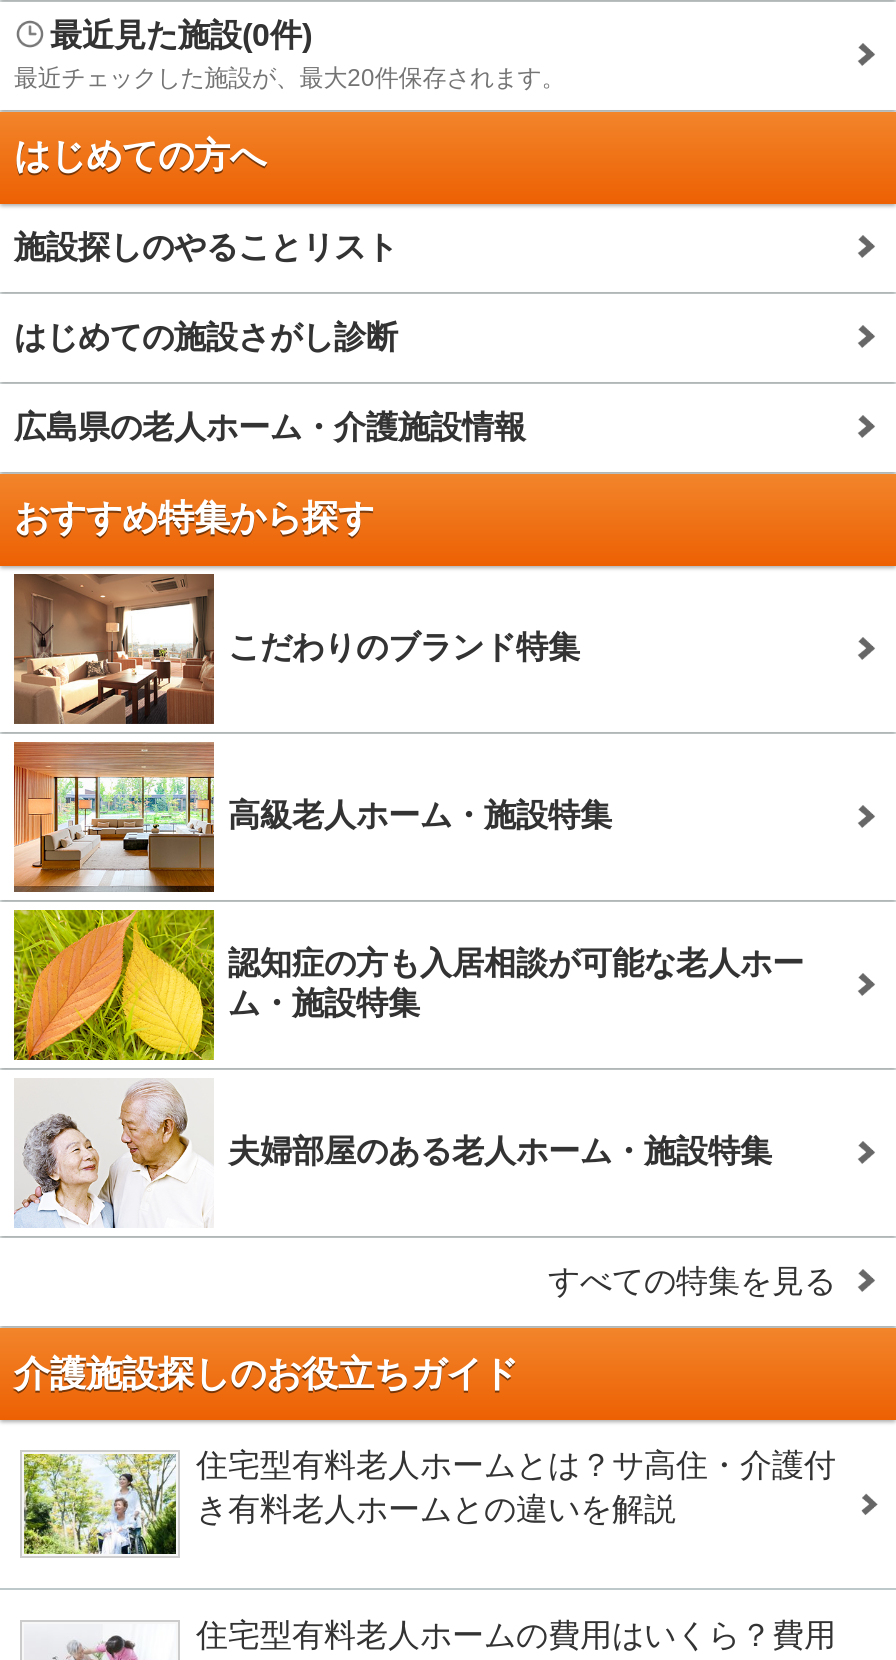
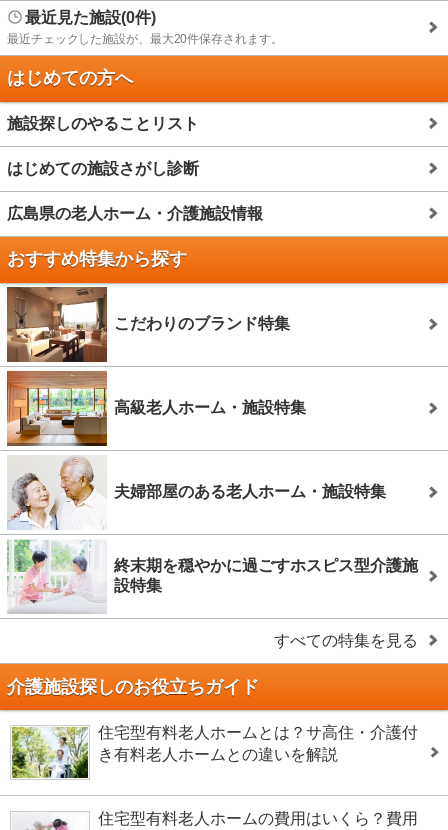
[12,908,804,1062] [image] | 認知症の方も入居相談が可能な老人ホー | ム・施設特集 -> none
moved [228,1134,772,1168] -> [114,483,386,500]: 夫婦部屋のある老人ホーム・施設特集
none -> [7,539,418,614] [image] | 終末期を穏やかに過ごすホスピス型介護施 | 設特集

